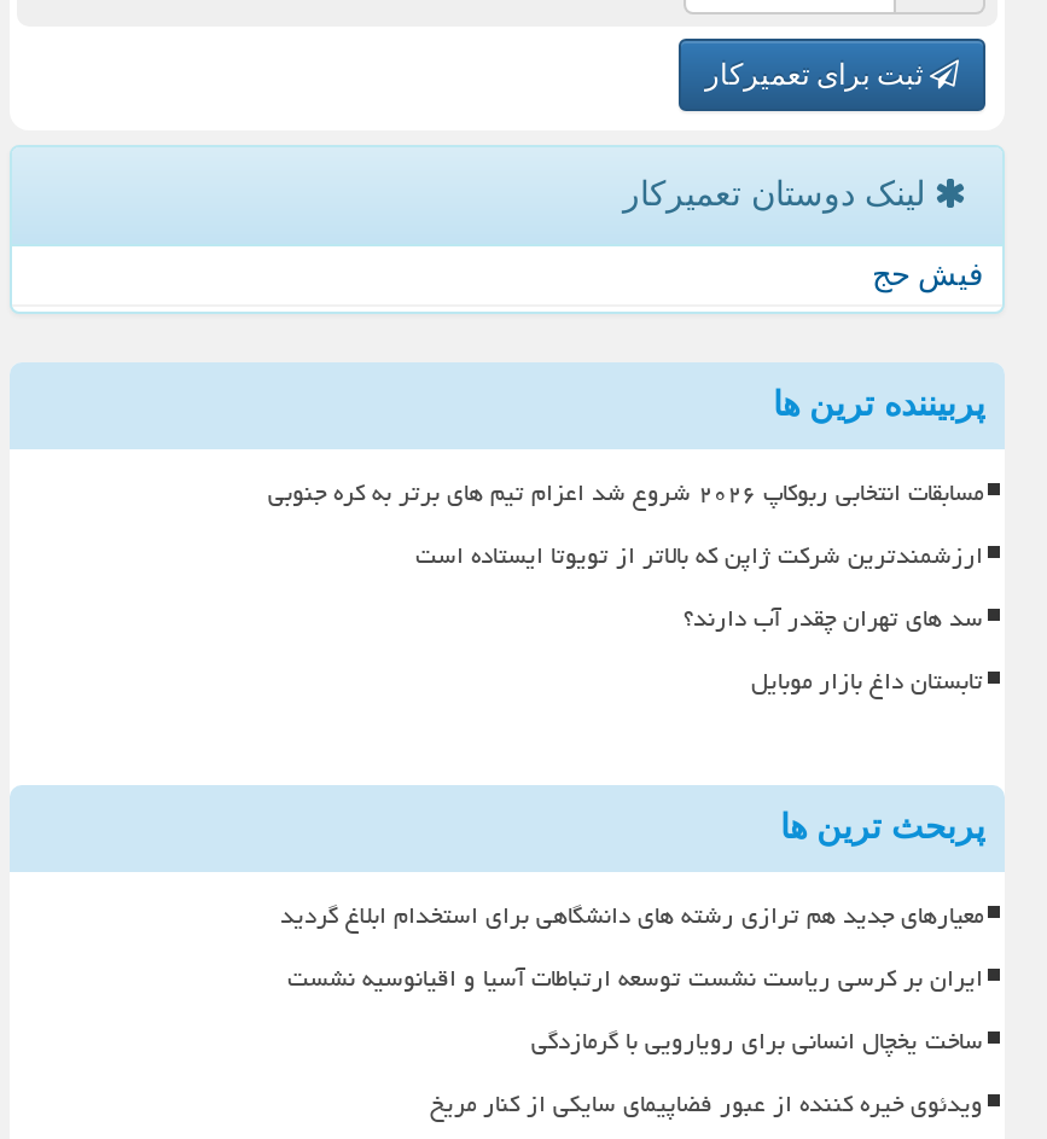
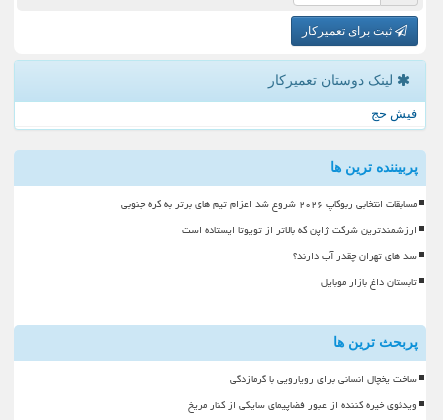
[280,891,983,1003] معیارهای جدید هم ترازی رشته های دانشگاهی برای استخدام ابلاغ گردید | ایران بر کرسی ریاست نشست توسعه ارتباطات آسیا و اقیانوسیه نشست -> none

